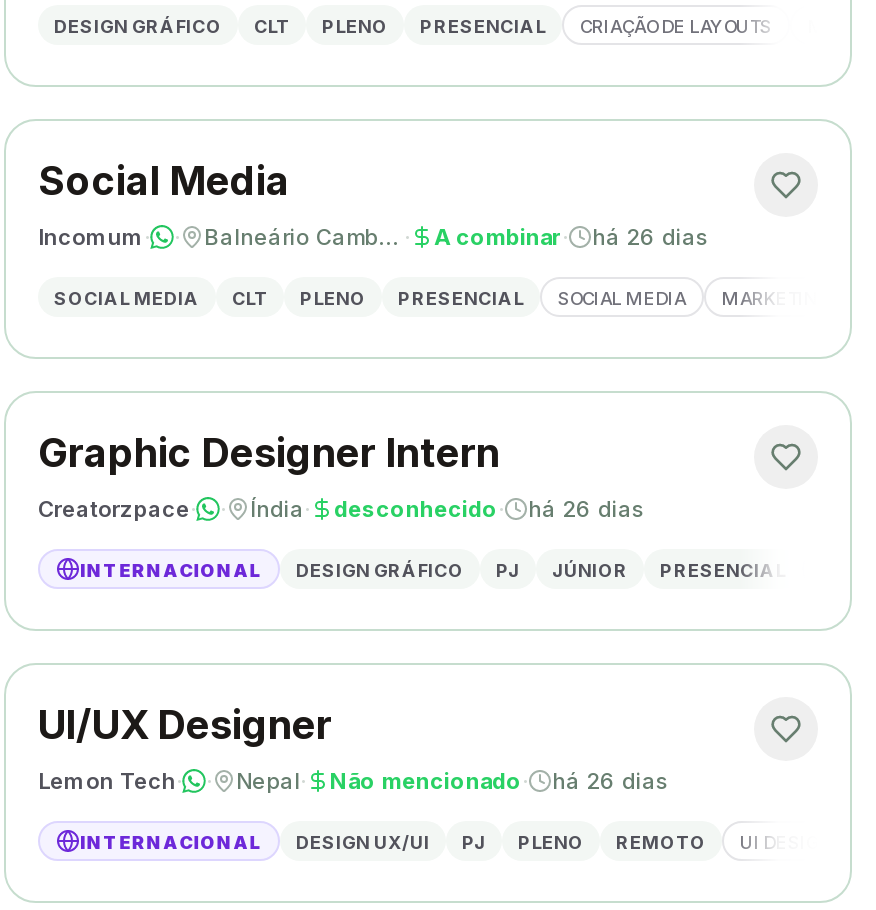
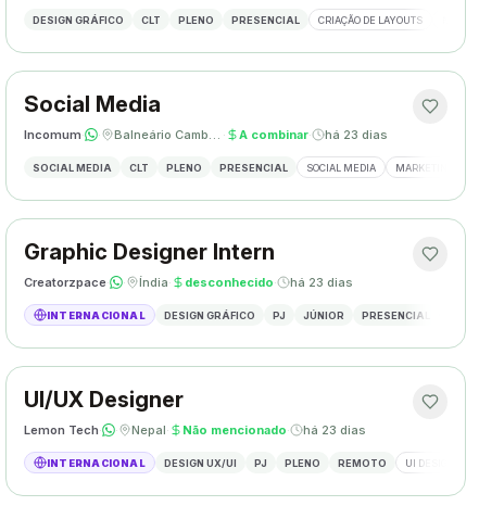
[592,223,710,251] há 26 dias -> [325,127,388,142] há 23 dias
[528,495,646,523] há 26 dias -> [290,275,353,290] há 23 dias
[552,767,670,795] há 26 dias -> [303,422,366,438] há 23 dias

